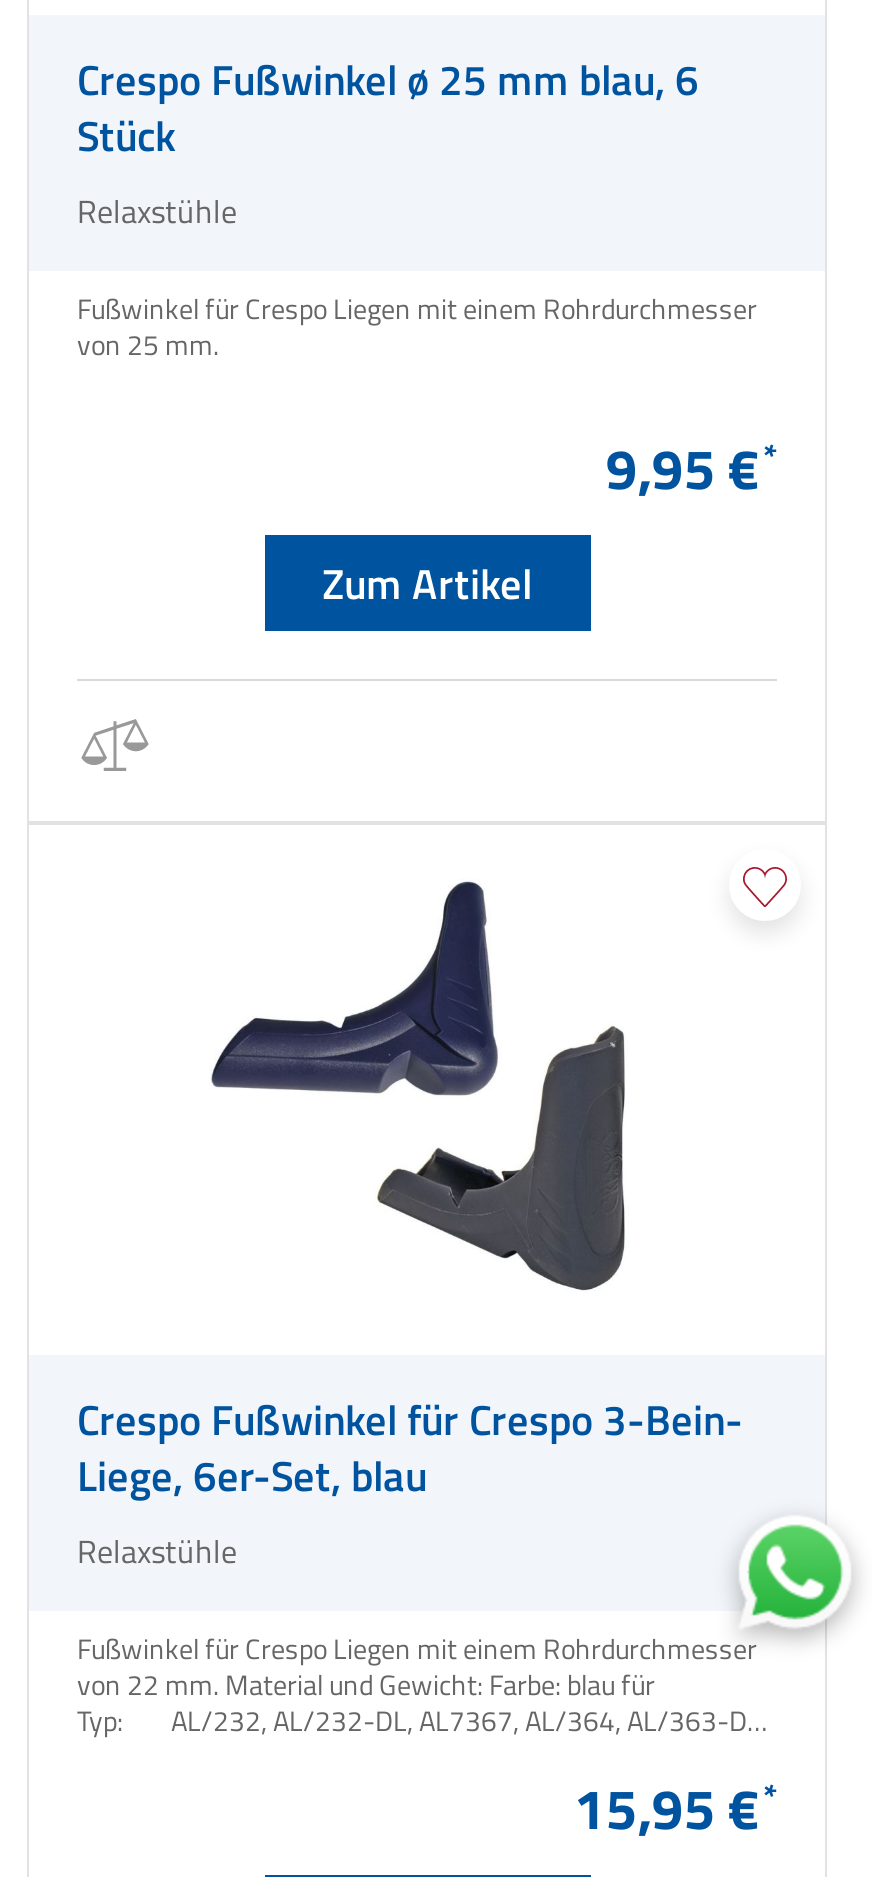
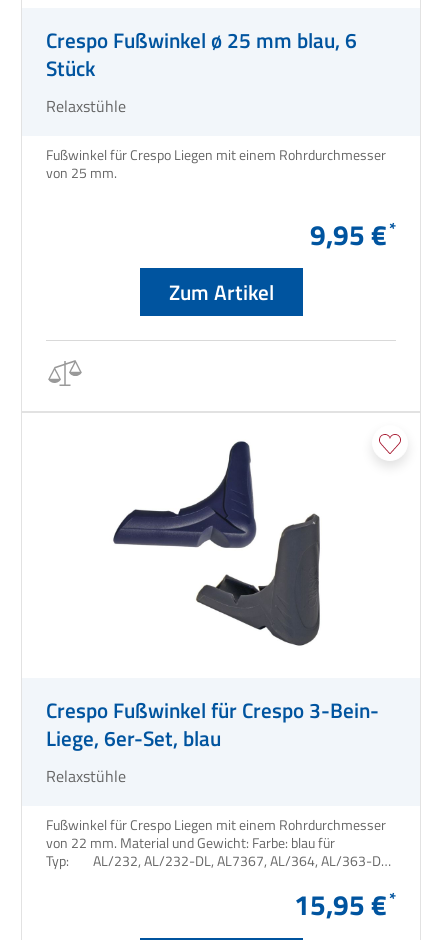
[737,1523,853,1639] [image] -> none

